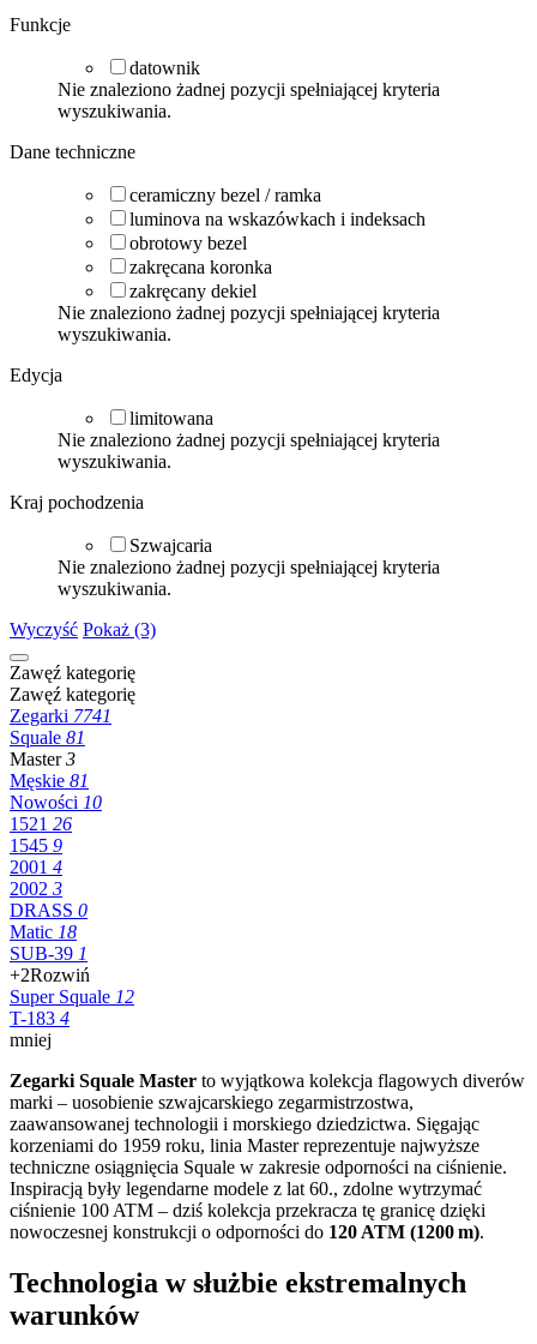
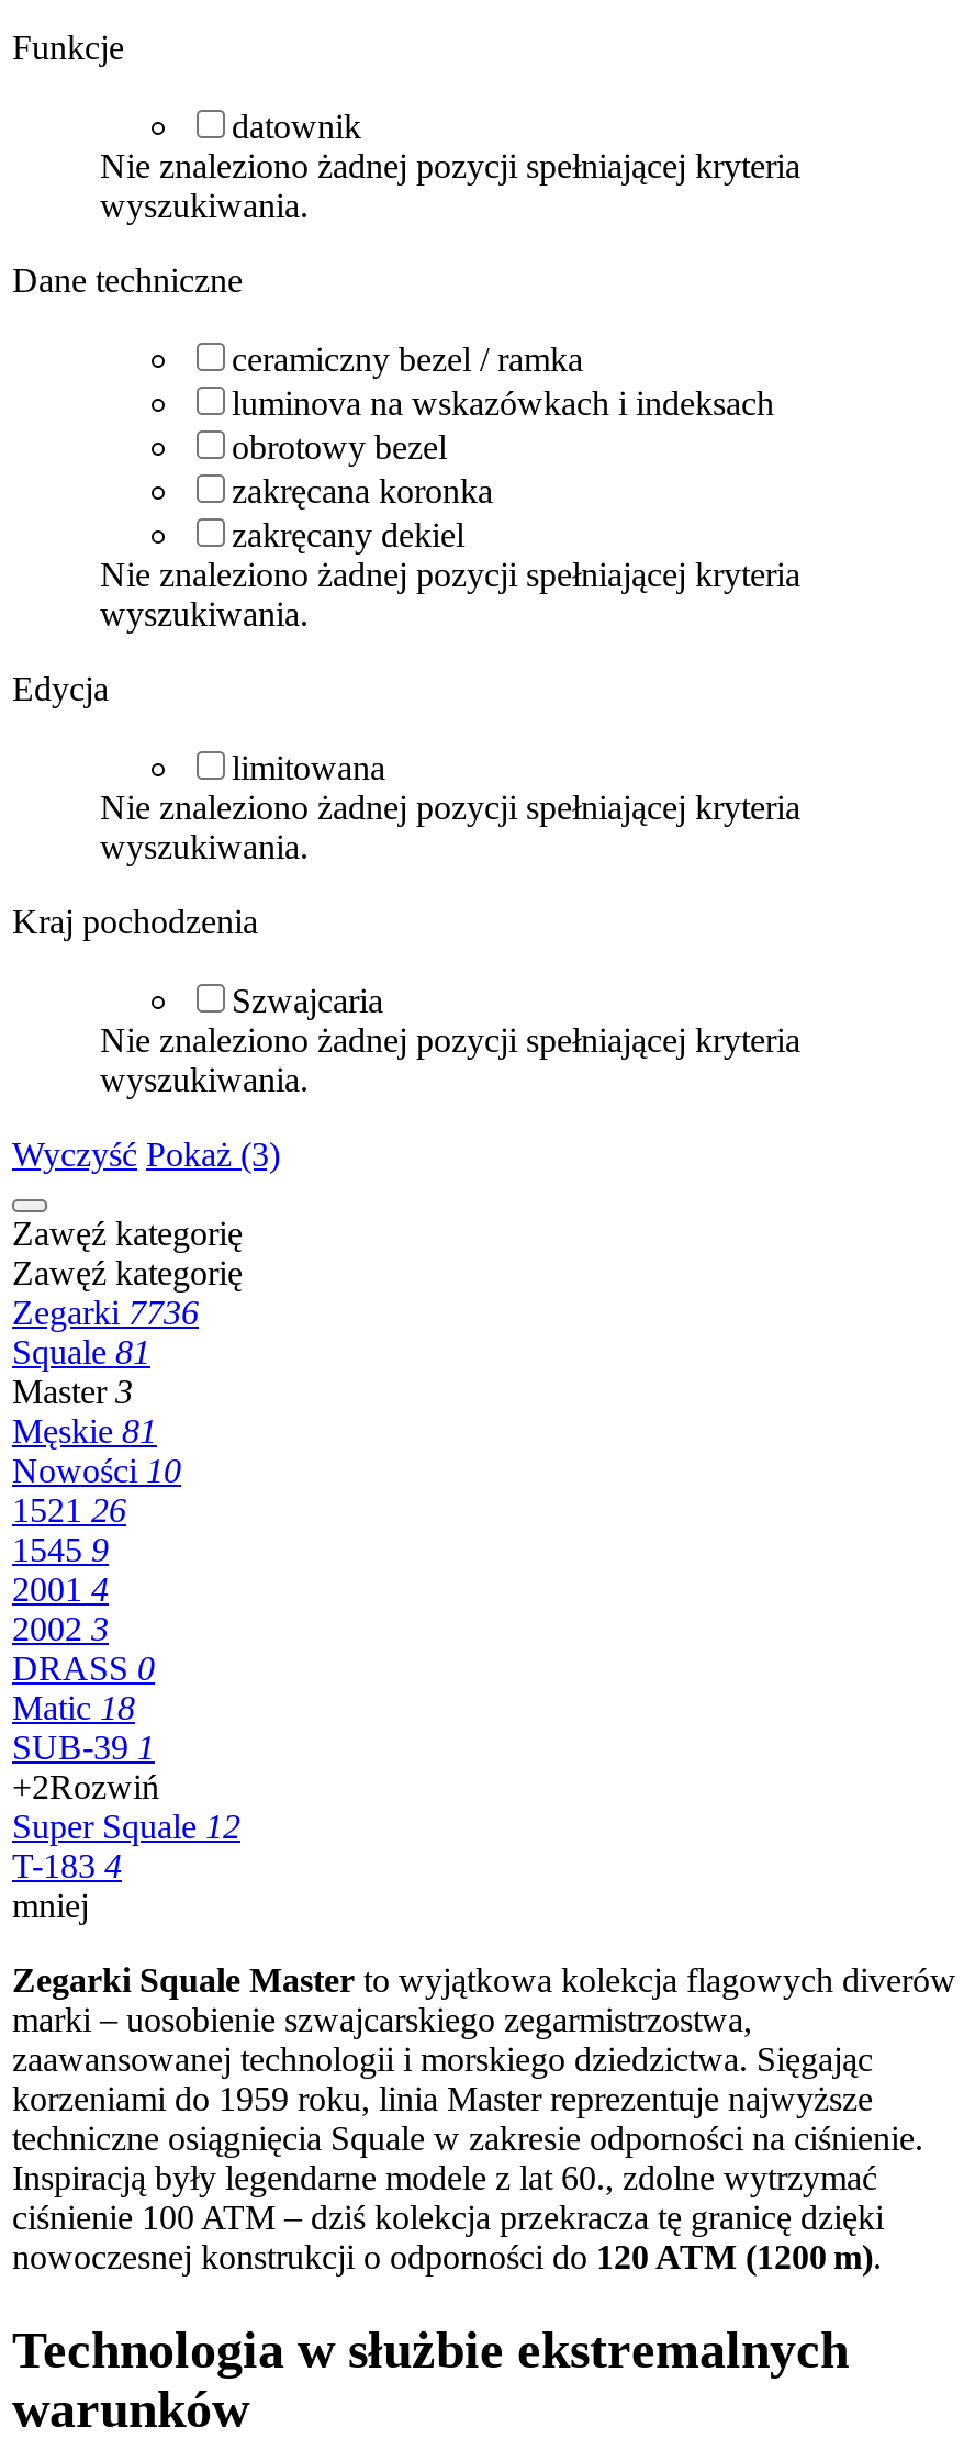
[10,705,111,726] Zegarki 7741 -> [12,1293,199,1331] Zegarki 7736

